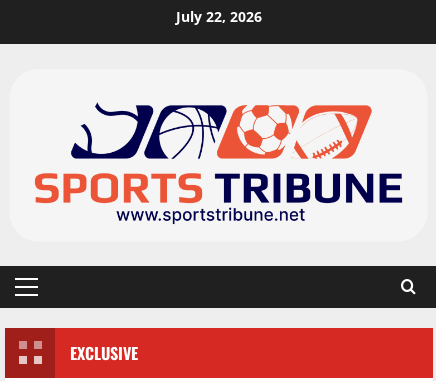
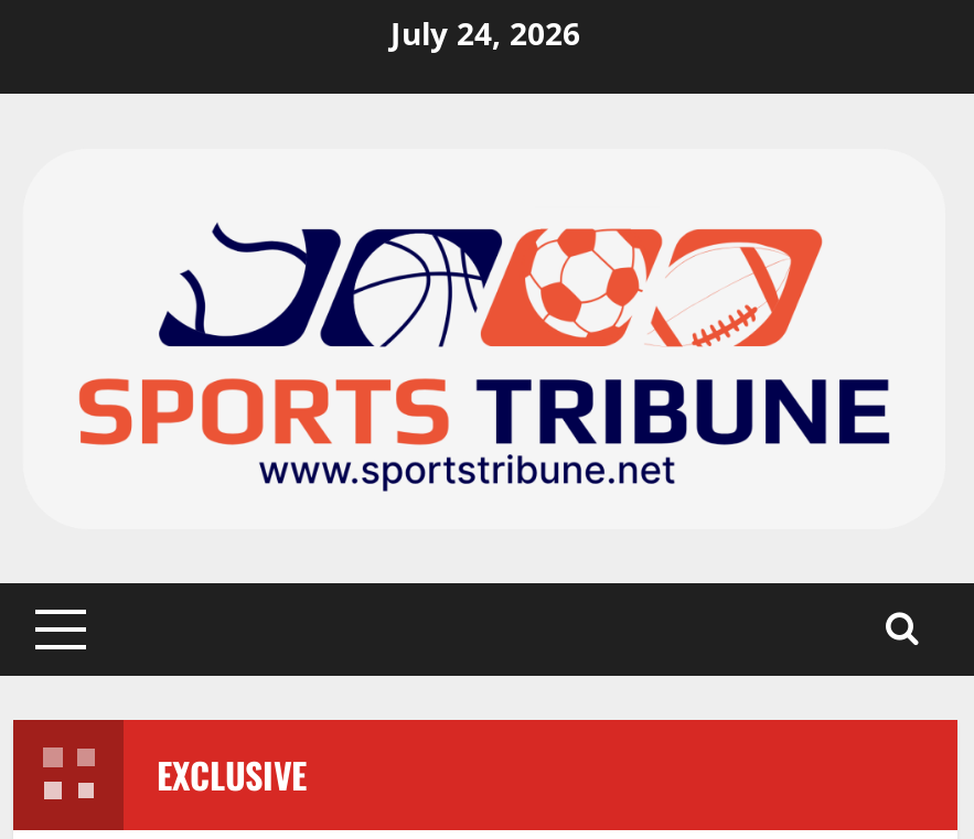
[176,7,262,26] July 22, 2026 -> [390,12,580,54] July 24, 2026

